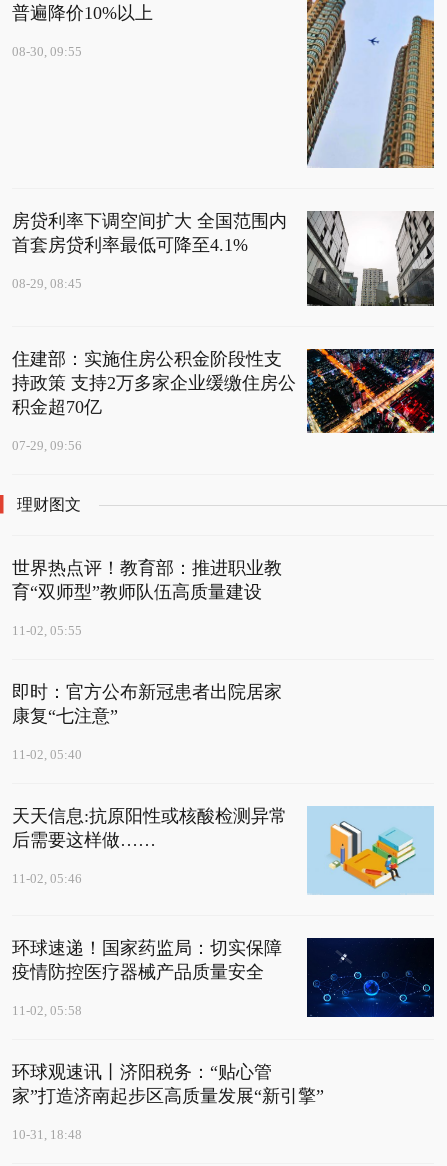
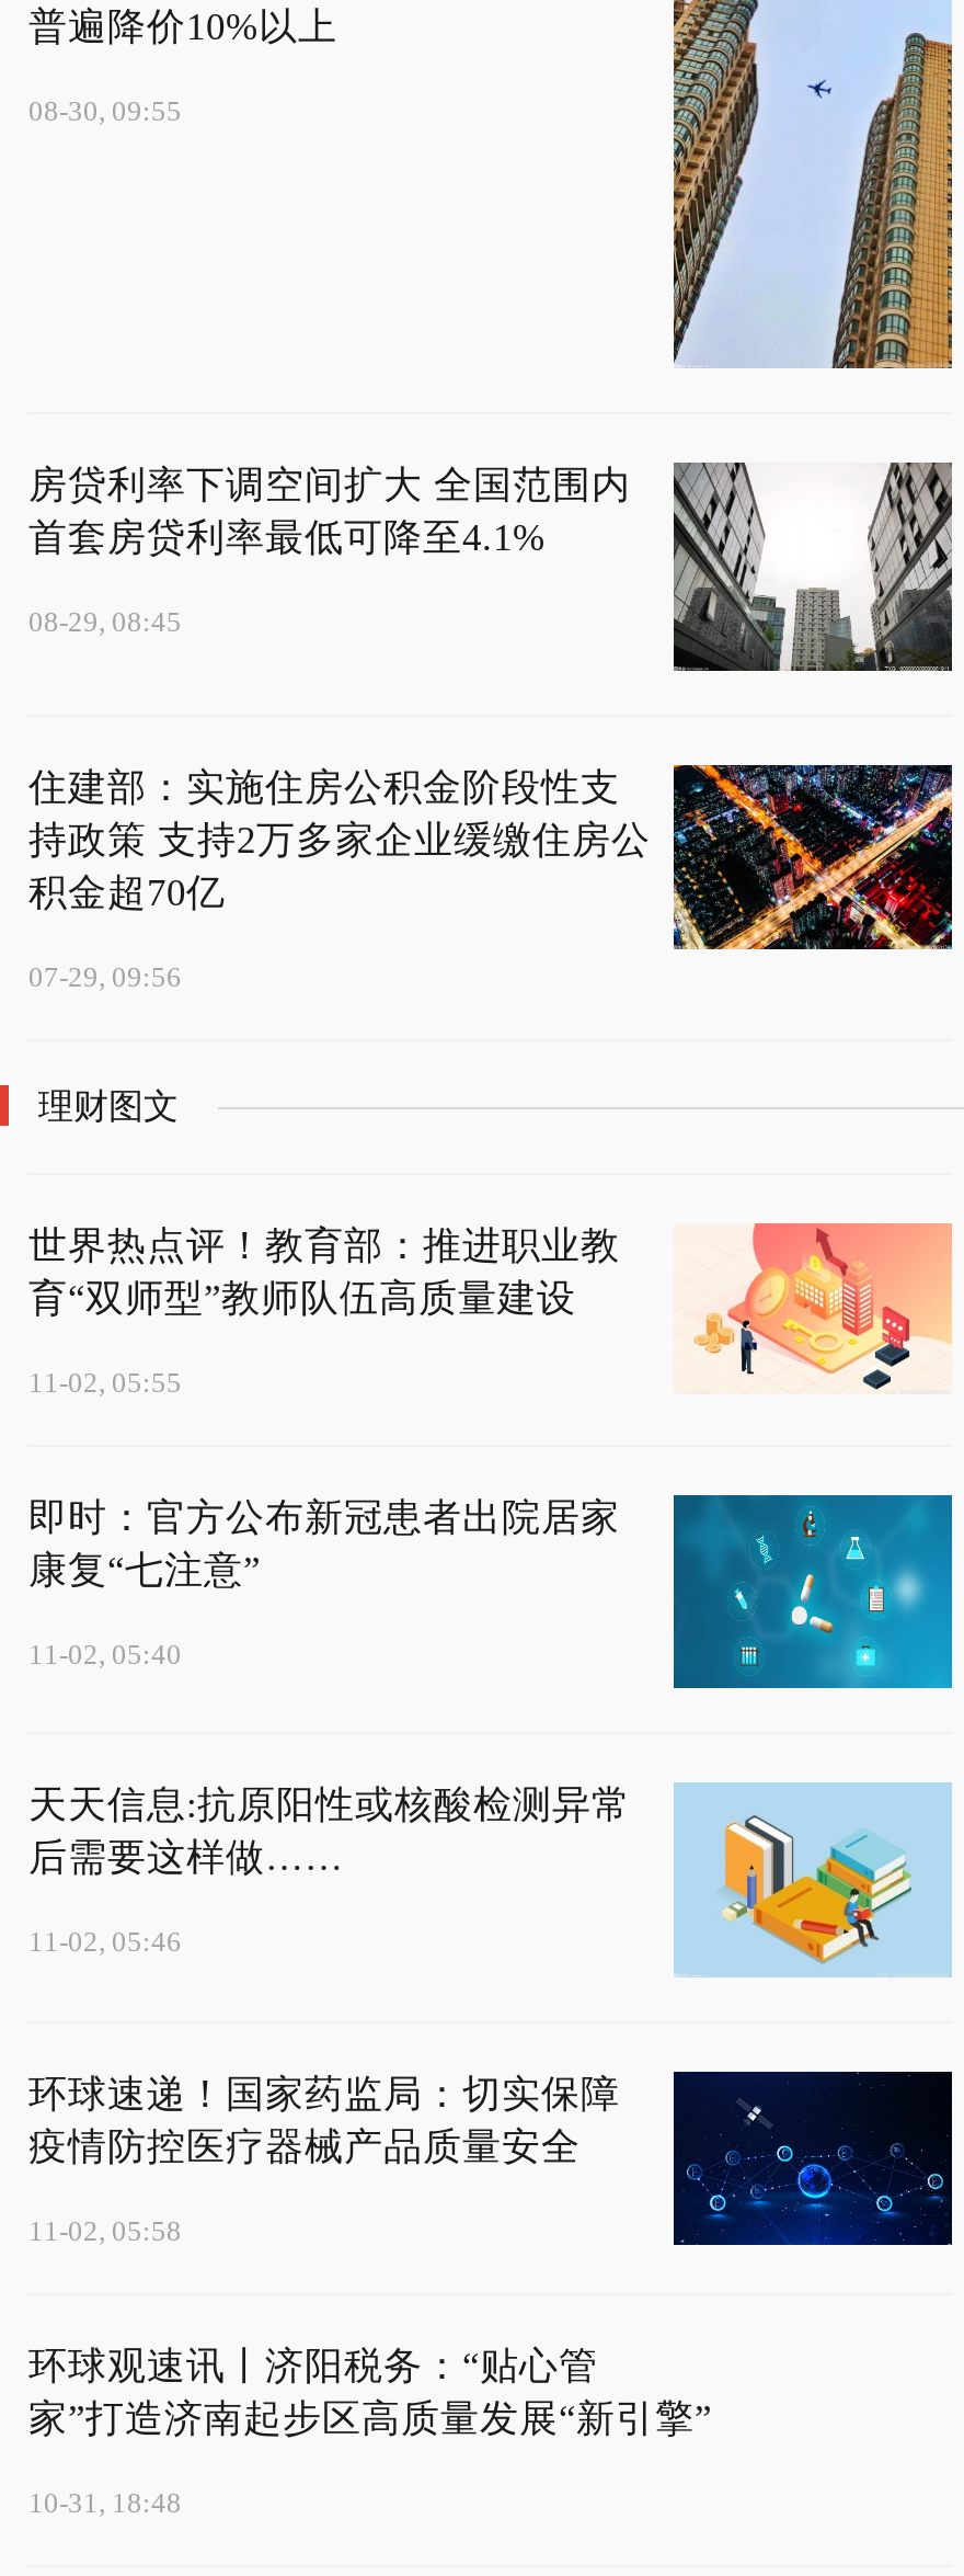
none -> [691,1221,954,1392] [image]
none -> [672,1493,954,1690] [image]

